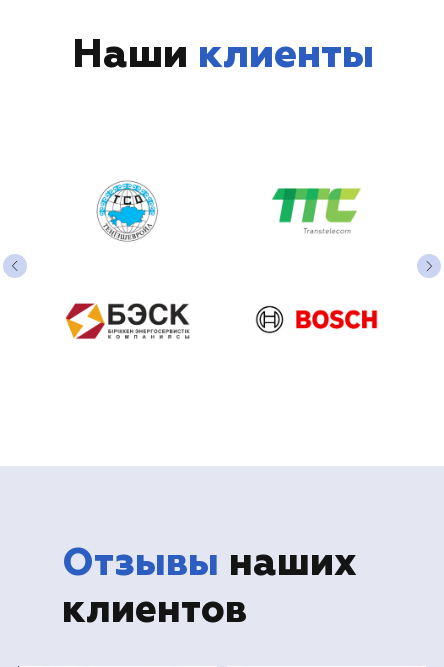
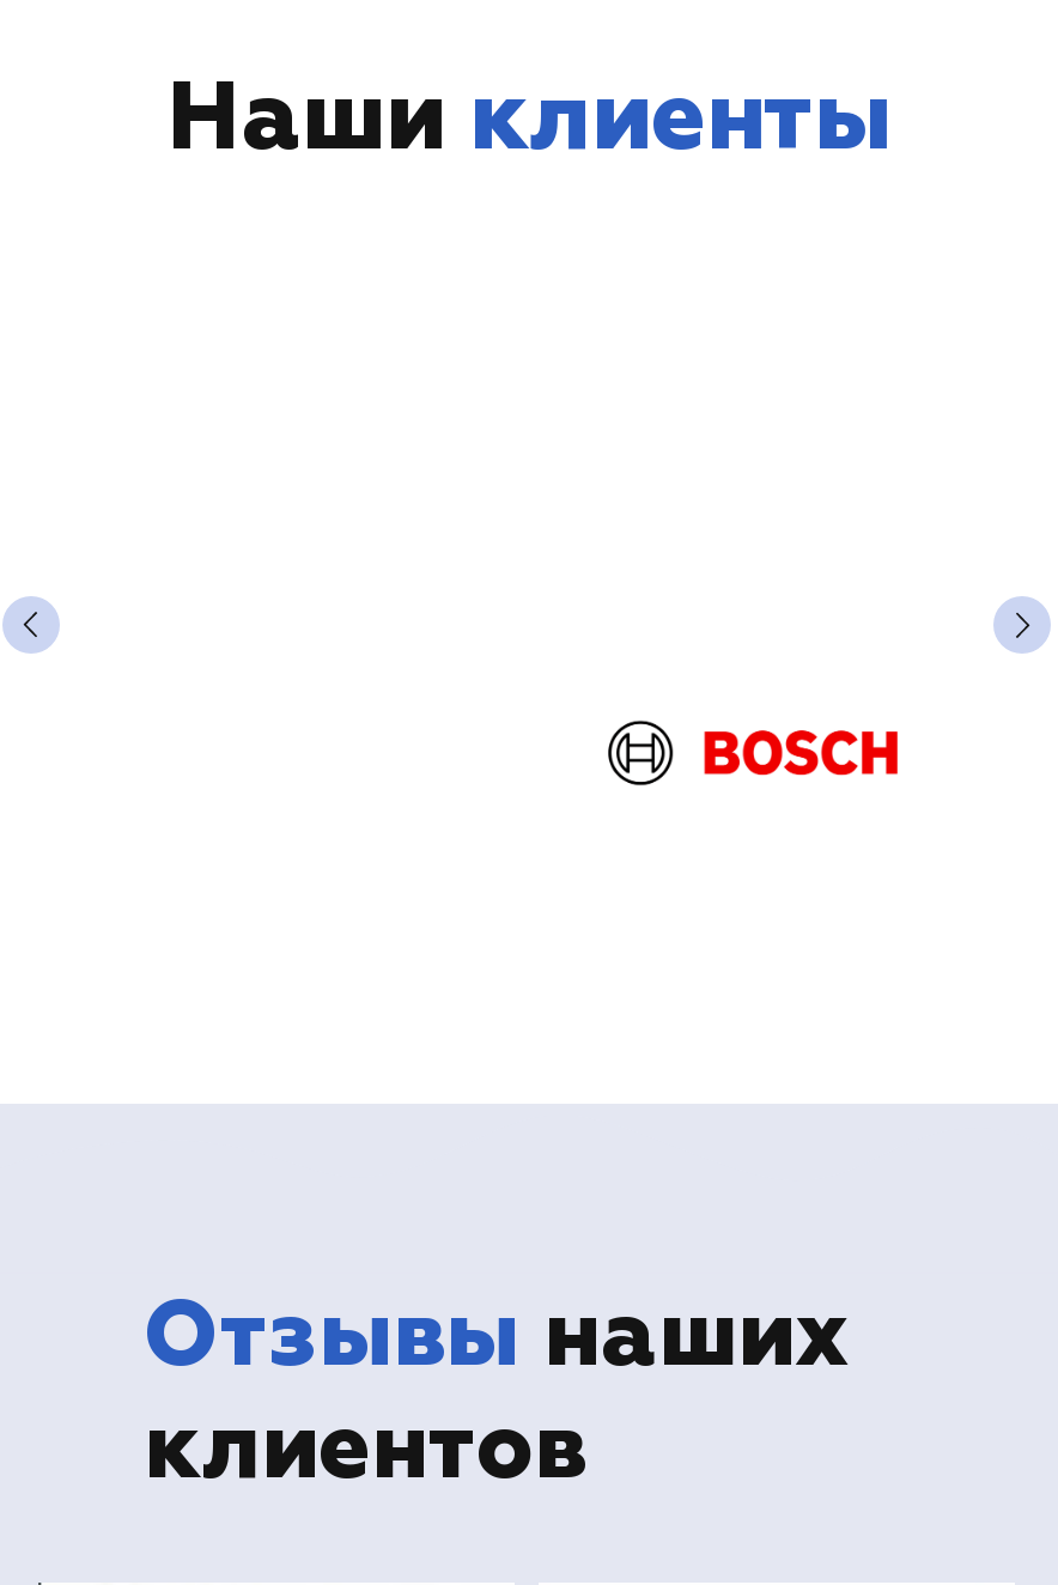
[96,180,158,242] [image] -> none
[272,187,361,234] [image] -> none
[65,302,190,340] [image] -> none

